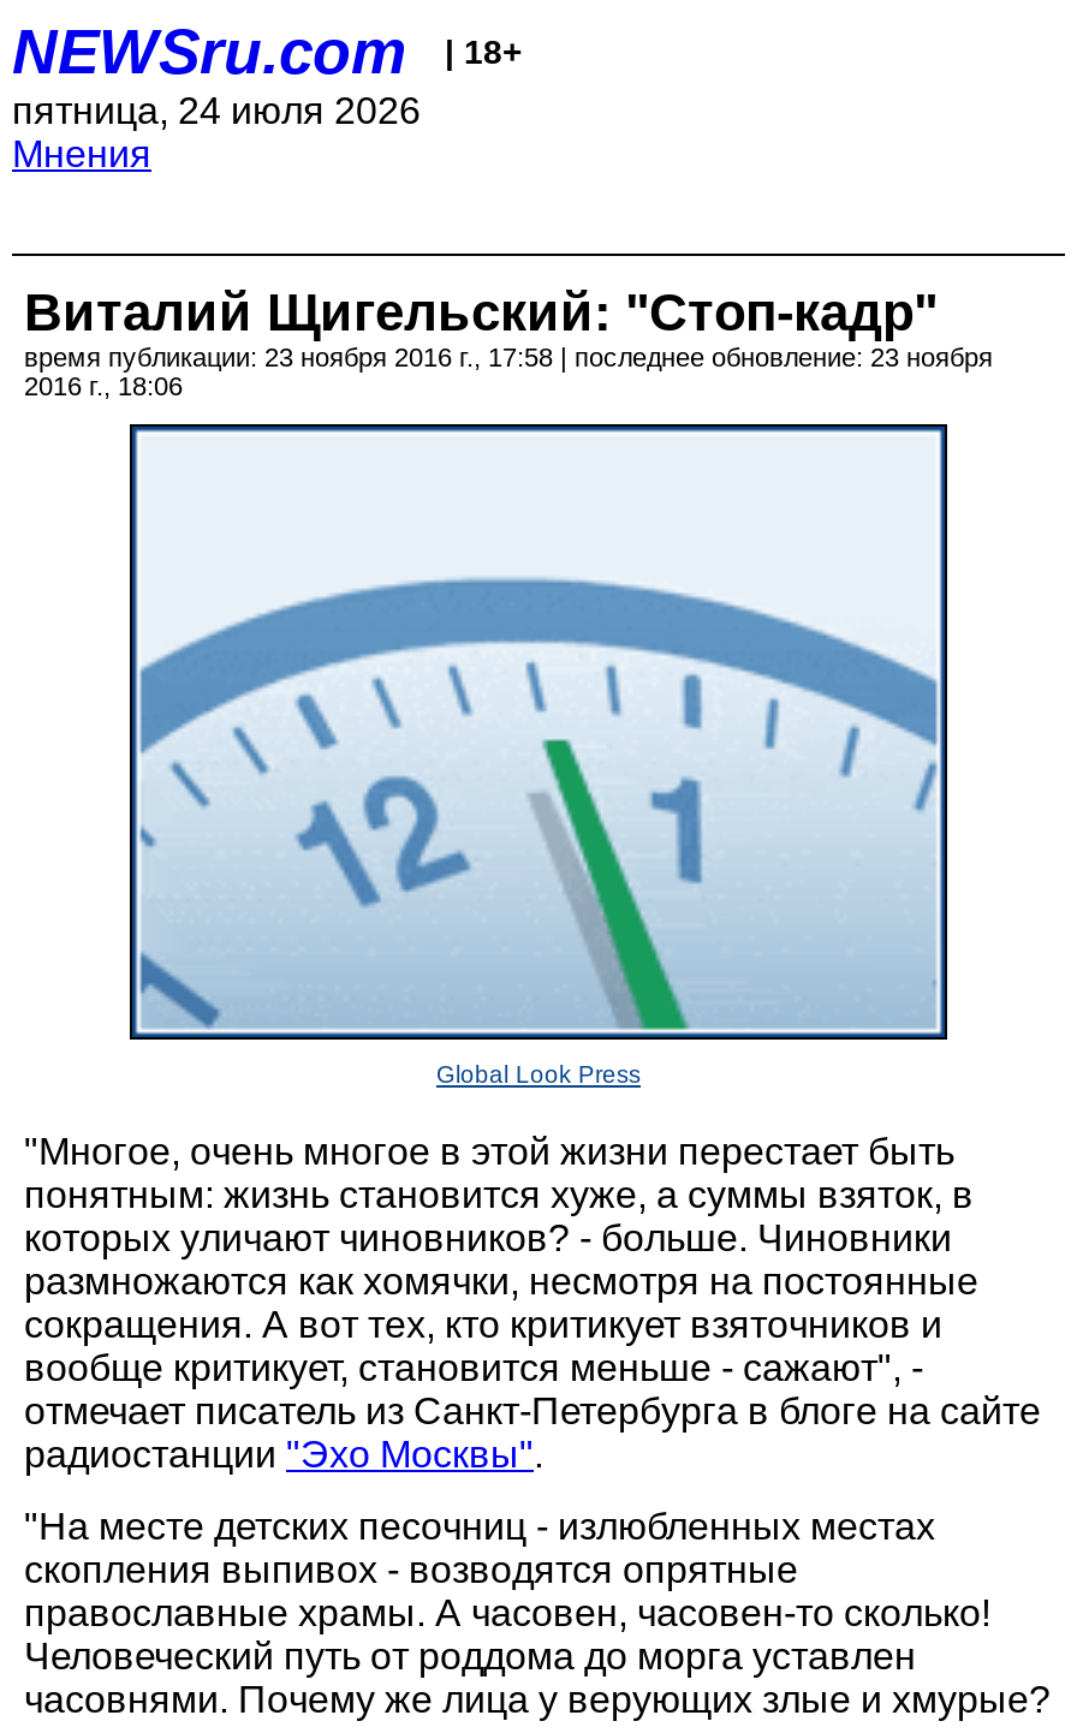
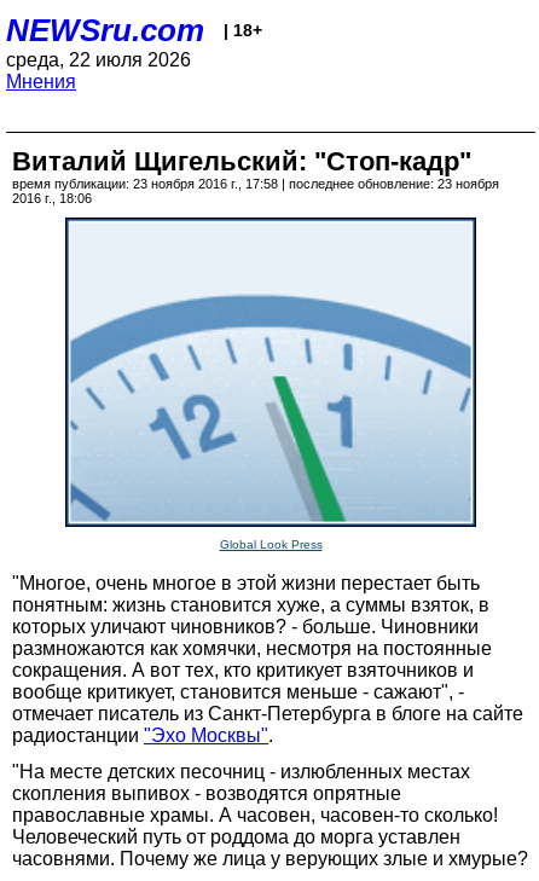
[12,90,421,131] пятница, 24 июля 2026 -> [6,50,191,70] среда, 22 июля 2026

